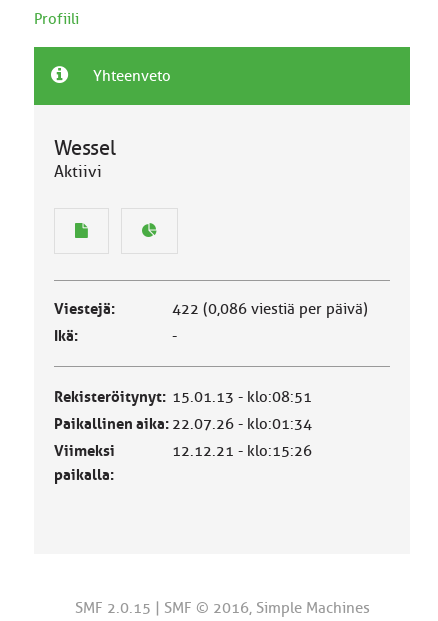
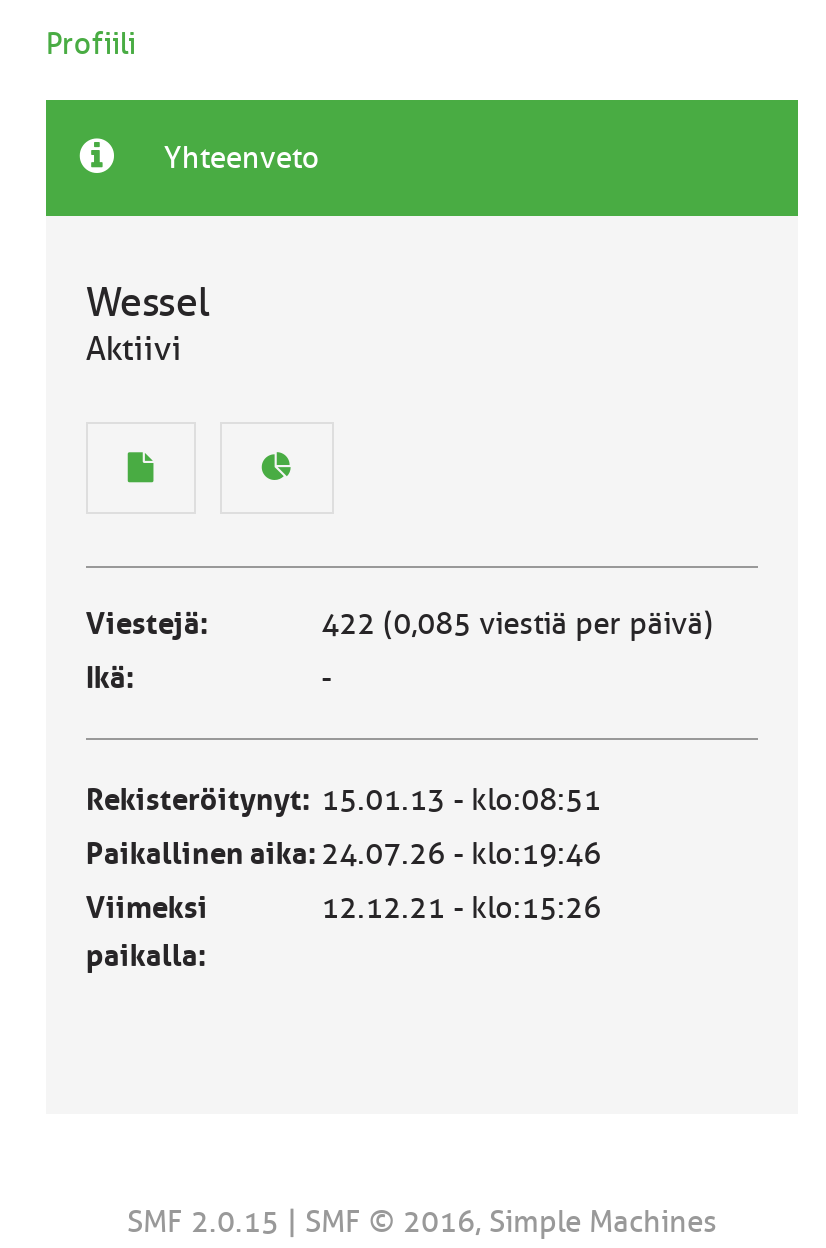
[172,300,368,318] 422 (0,086 viestiä per päivä) -> [321,606,713,642] 422 (0,085 viestiä per päivä)
[54,415,312,433] Paikallinen aika: 22.07.26 - klo:01:34 -> [86,836,601,872] Paikallinen aika: 24.07.26 - klo:19:46

